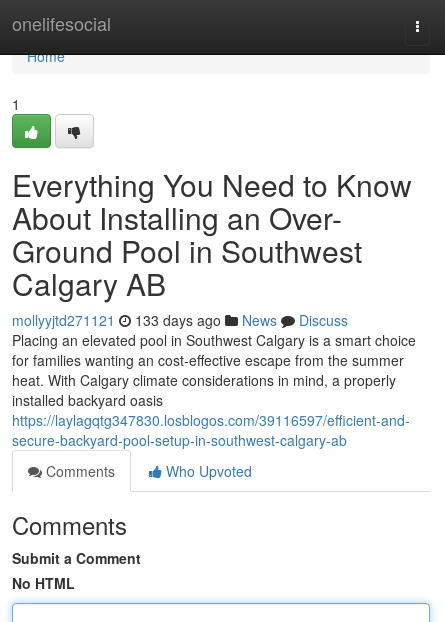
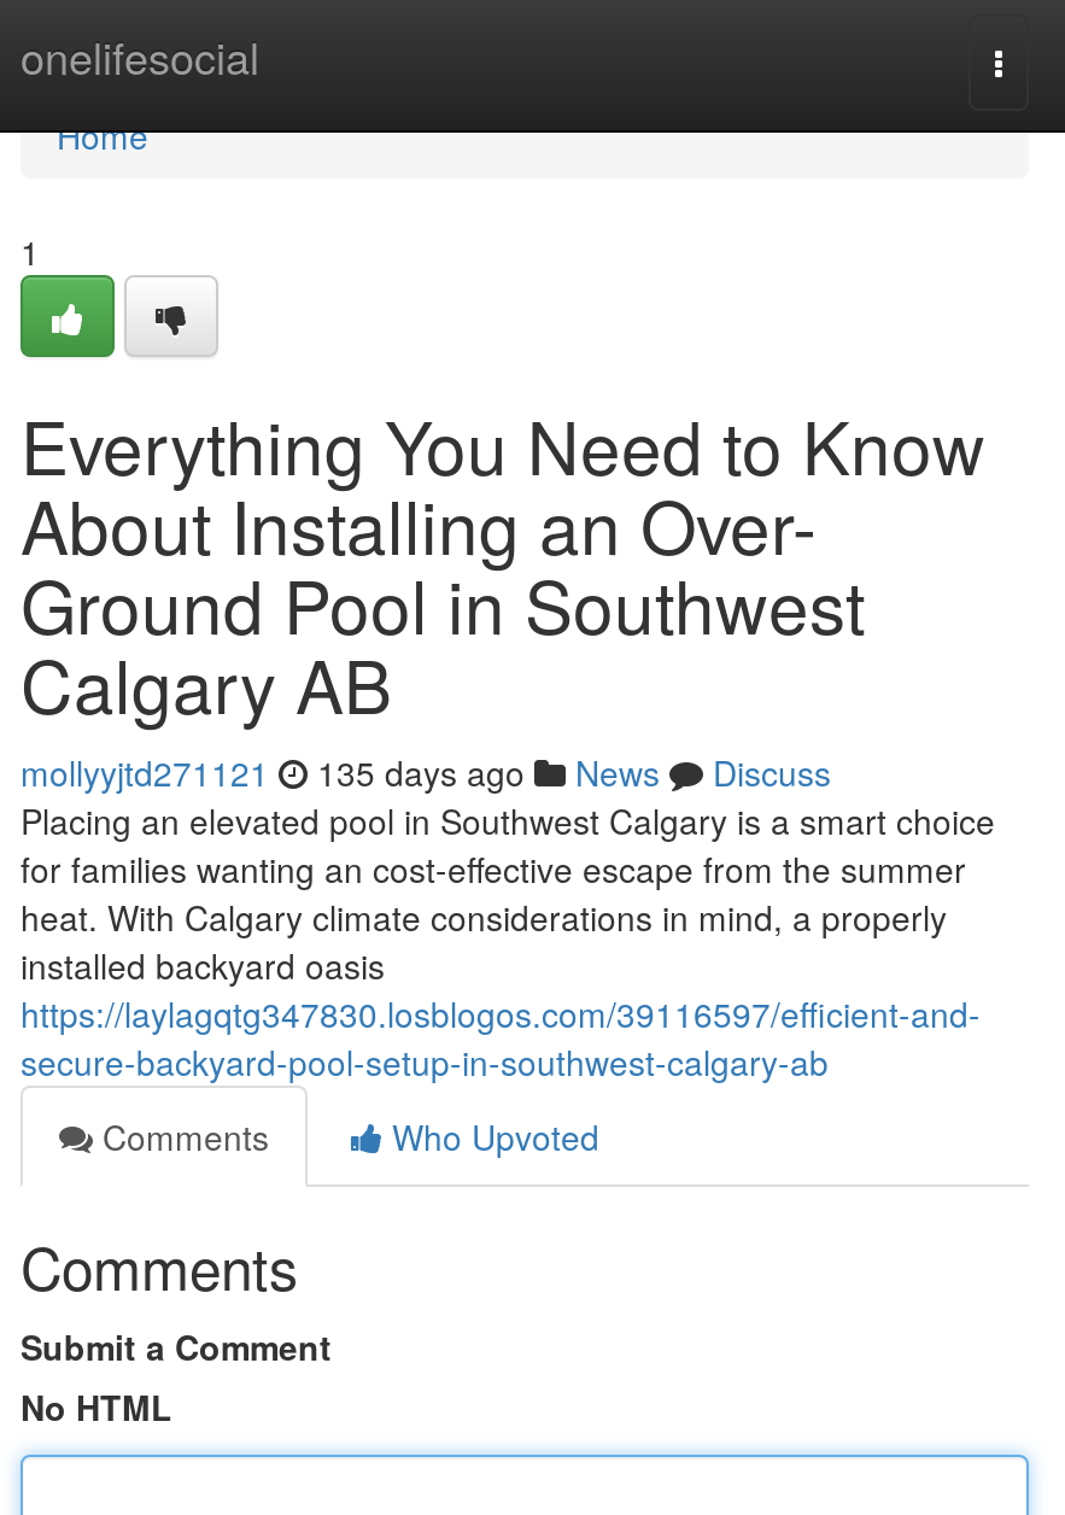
[12,310,348,330] mollyyjtd271121 133 days ago News Discuss -> [21,748,831,796] mollyyjtd271121 135 days ago News Discuss

